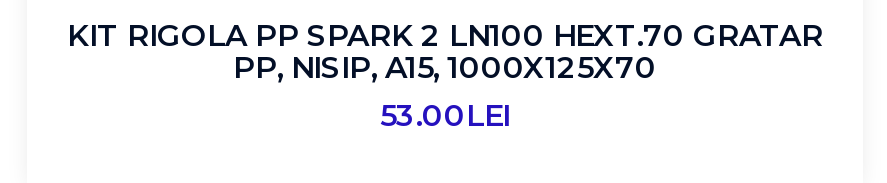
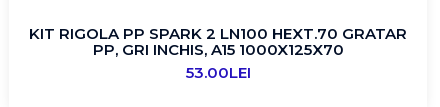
[233,49,657,87] PP, NISIP, A15, 1000X125X70 -> [92,39,343,58] PP, GRI INCHIS, A15 1000X125X70

